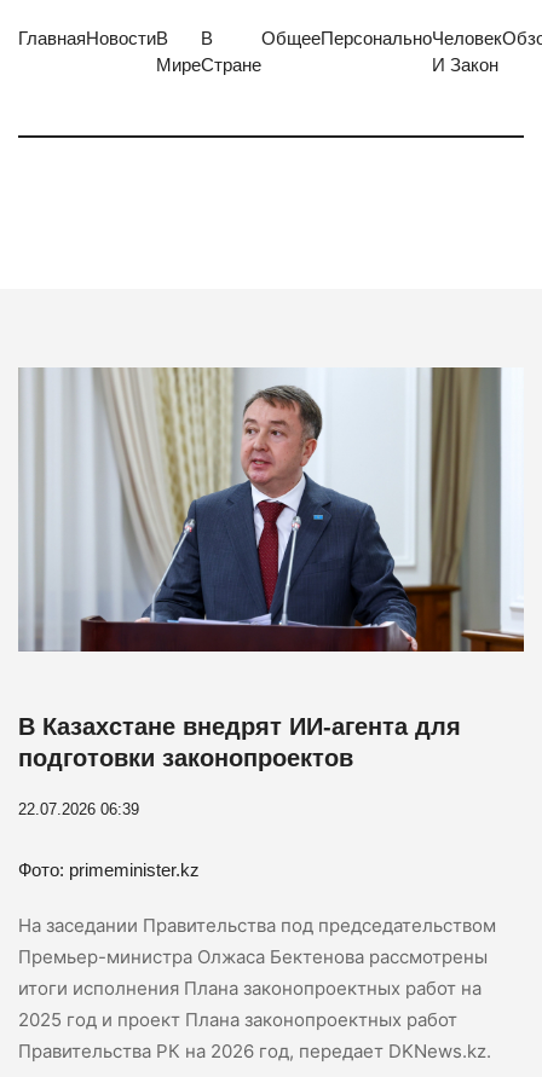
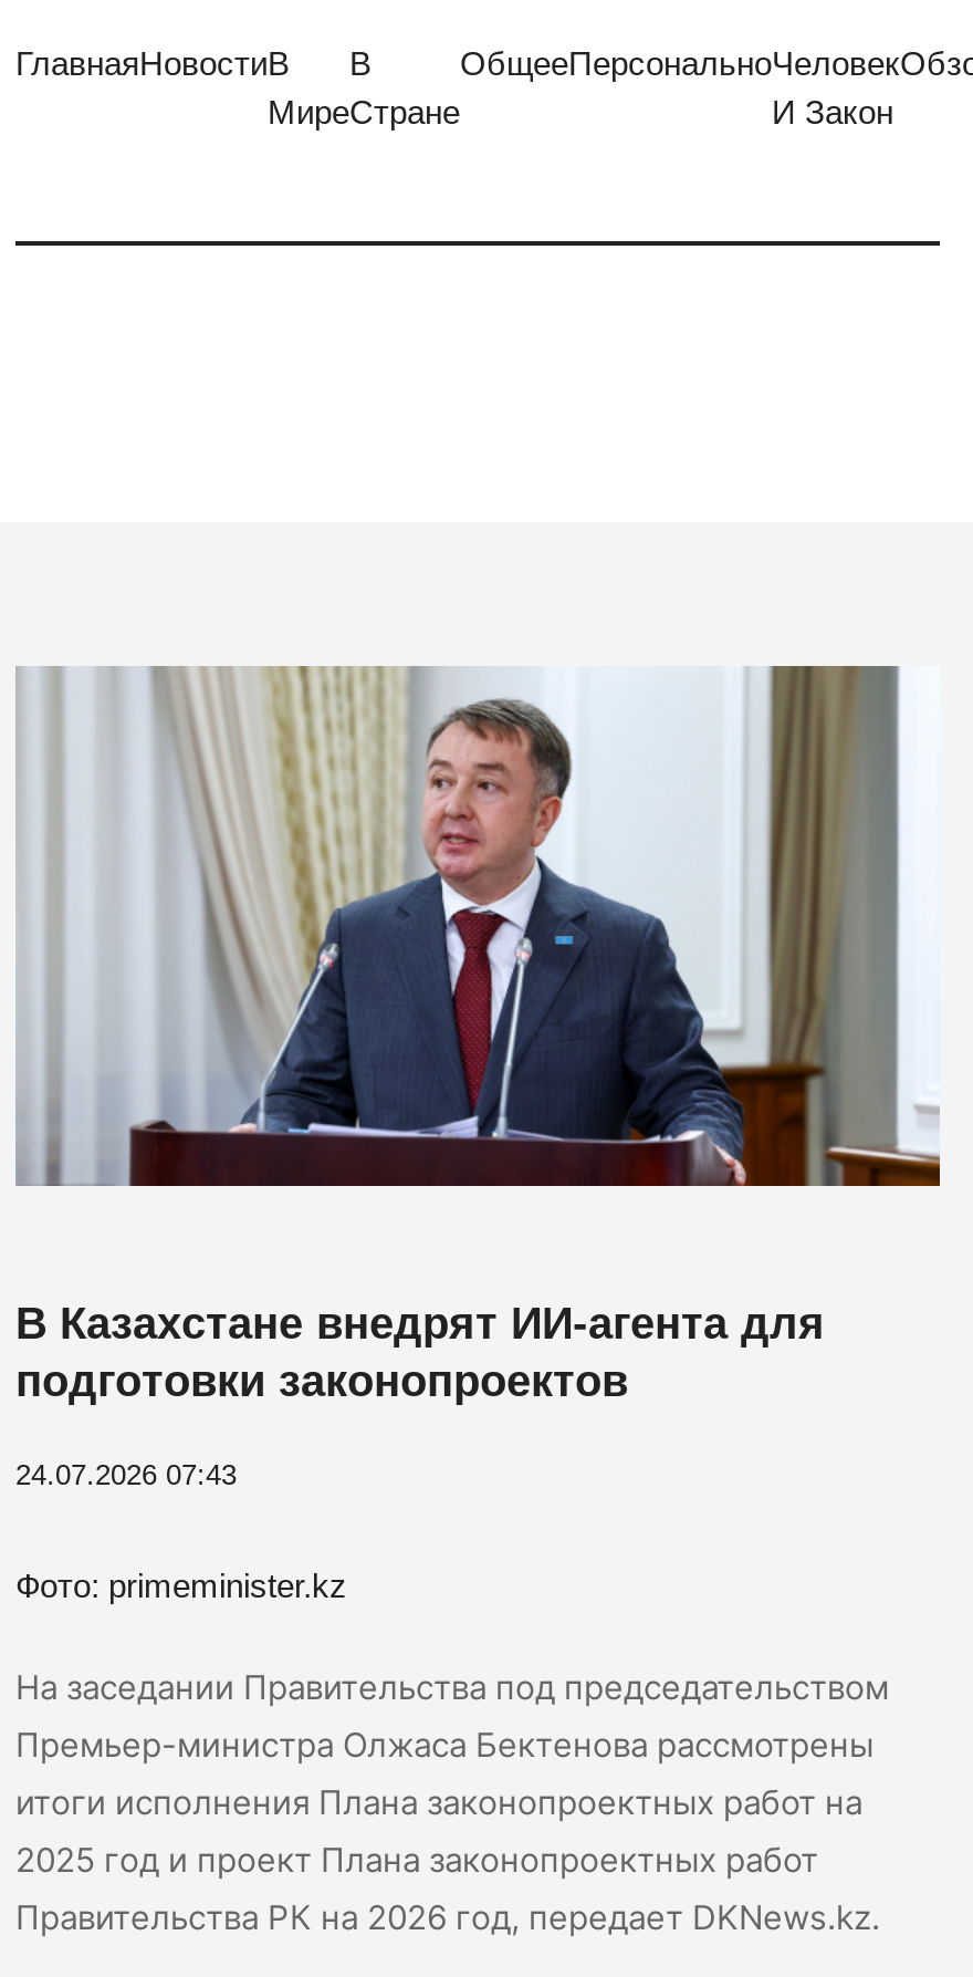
[18,800,139,818] 22.07.2026 06:39 -> [15,1458,237,1491] 24.07.2026 07:43

